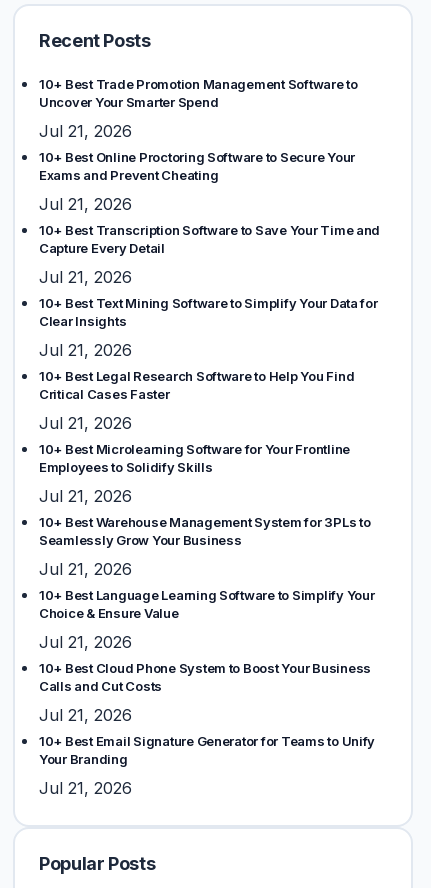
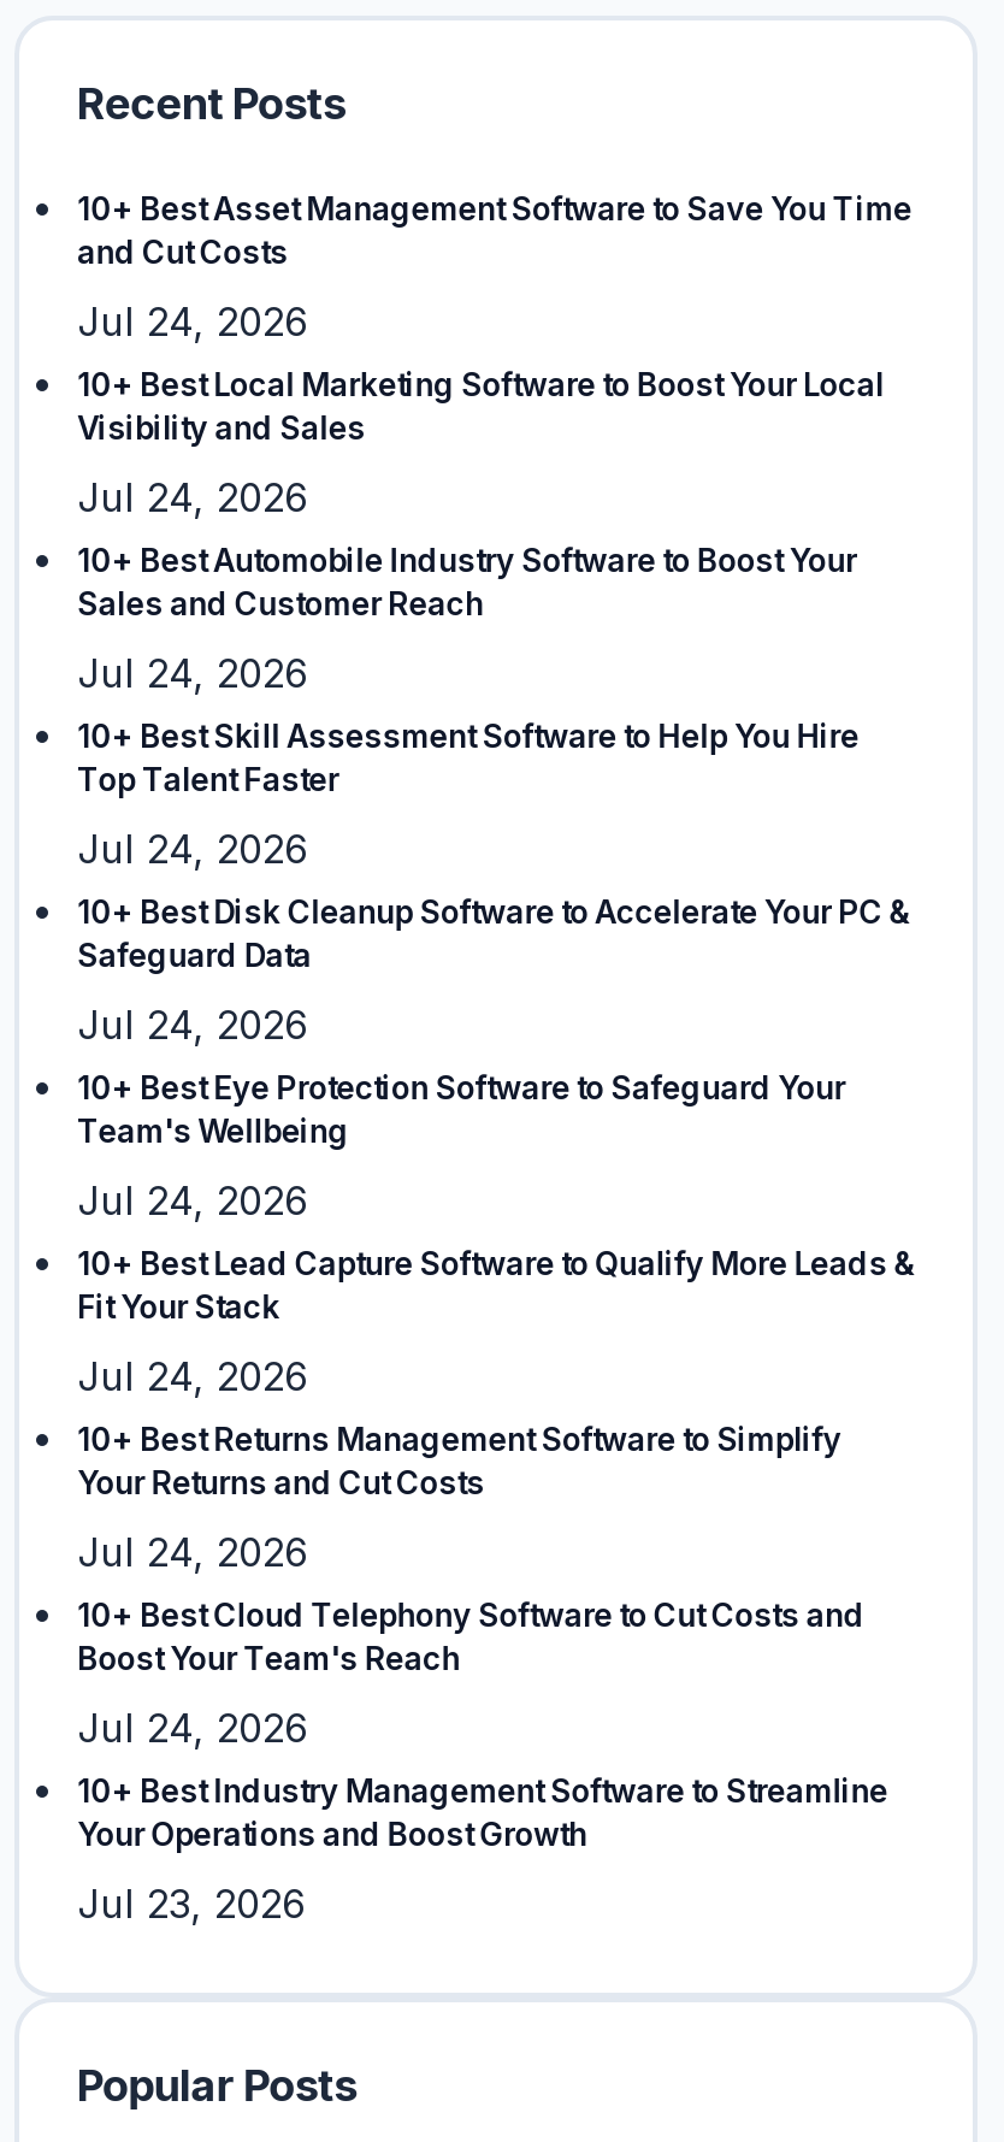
[39,76,358,110] 10+ Best Trade Promotion Management Software to | Uncover Your Smarter Spend -> [77,189,912,271] 10+ Best Asset Management Software to Save You Time | and Cut Costs
[39,121,355,183] Jul 21, 2026 | 10+ Best Online Proctoring Software to Secure Your | Exams and Prevent Cheating -> [77,297,884,447] Jul 24, 2026 | 10+ Best Local Marketing Software to Boost Your Local | Visibility and Sales
[39,194,380,256] Jul 21, 2026 | 10+ Best Transcription Software to Save Your Time and | Capture Every Detail -> [77,473,856,622] Jul 24, 2026 | 10+ Best Automobile Industry Software to Boost Your | Sales and Customer Reach
[39,267,378,329] Jul 21, 2026 | 10+ Best Text Mining Software to Simplify Your Data for | Clear Insights -> [77,649,859,798] Jul 24, 2026 | 10+ Best Skill Assessment Software to Help You Hire | Top Talent Faster
[39,340,354,402] Jul 21, 2026 | 10+ Best Legal Research Software to Help You Find | Critical Cases Faster -> [77,825,910,974] Jul 24, 2026 | 10+ Best Disk Cleanup Software to Accelerate Your PC & | Safeguard Data
[39,413,350,475] Jul 21, 2026 | 10+ Best Microlearning Software for Your Frontline | Employees to Solidify Skills -> [77,1001,845,1150] Jul 24, 2026 | 10+ Best Eye Protection Software to Safeguard Your | Team's Wellbeing
[39,486,370,548] Jul 21, 2026 | 10+ Best Warehouse Management System for 3PLs to | Seamlessly Grow Your Business -> [77,1176,915,1326] Jul 24, 2026 | 10+ Best Lead Capture Software to Qualify More Leads & | Fit Your Stack
[39,559,374,621] Jul 21, 2026 | 10+ Best Language Learning Software to Simplify Your | Choice & Ensure Value -> [77,1352,841,1501] Jul 24, 2026 | 10+ Best Returns Management Software to Simplify | Your Returns and Cut Costs
[39,632,371,694] Jul 21, 2026 | 10+ Best Cloud Phone System to Boost Your Business | Calls and Cut Costs -> [77,1528,864,1677] Jul 24, 2026 | 10+ Best Cloud Telephony Software to Cut Costs and | Boost Your Team's Reach
[39,705,375,767] Jul 21, 2026 | 10+ Best Email Signature Generator for Teams to Unify | Your Branding -> [77,1704,888,1853] Jul 24, 2026 | 10+ Best Industry Management Software to Streamline | Your Operations and Boost Growth
[39,778,132,798] Jul 21, 2026 -> [77,1880,306,1928] Jul 23, 2026

